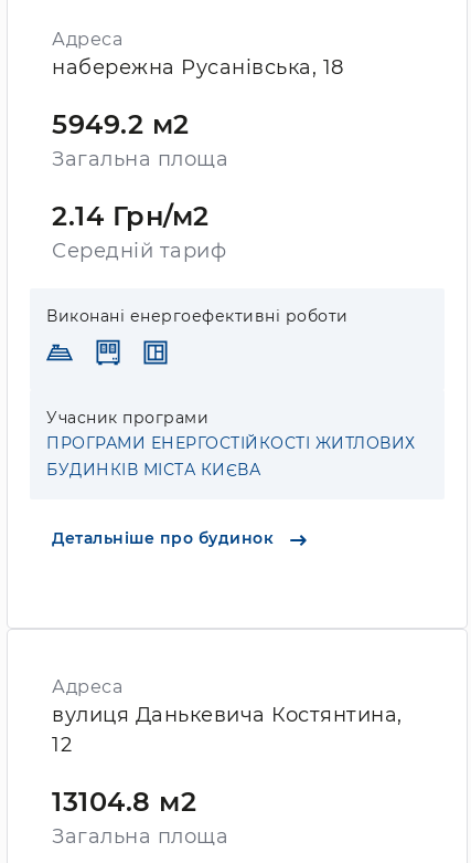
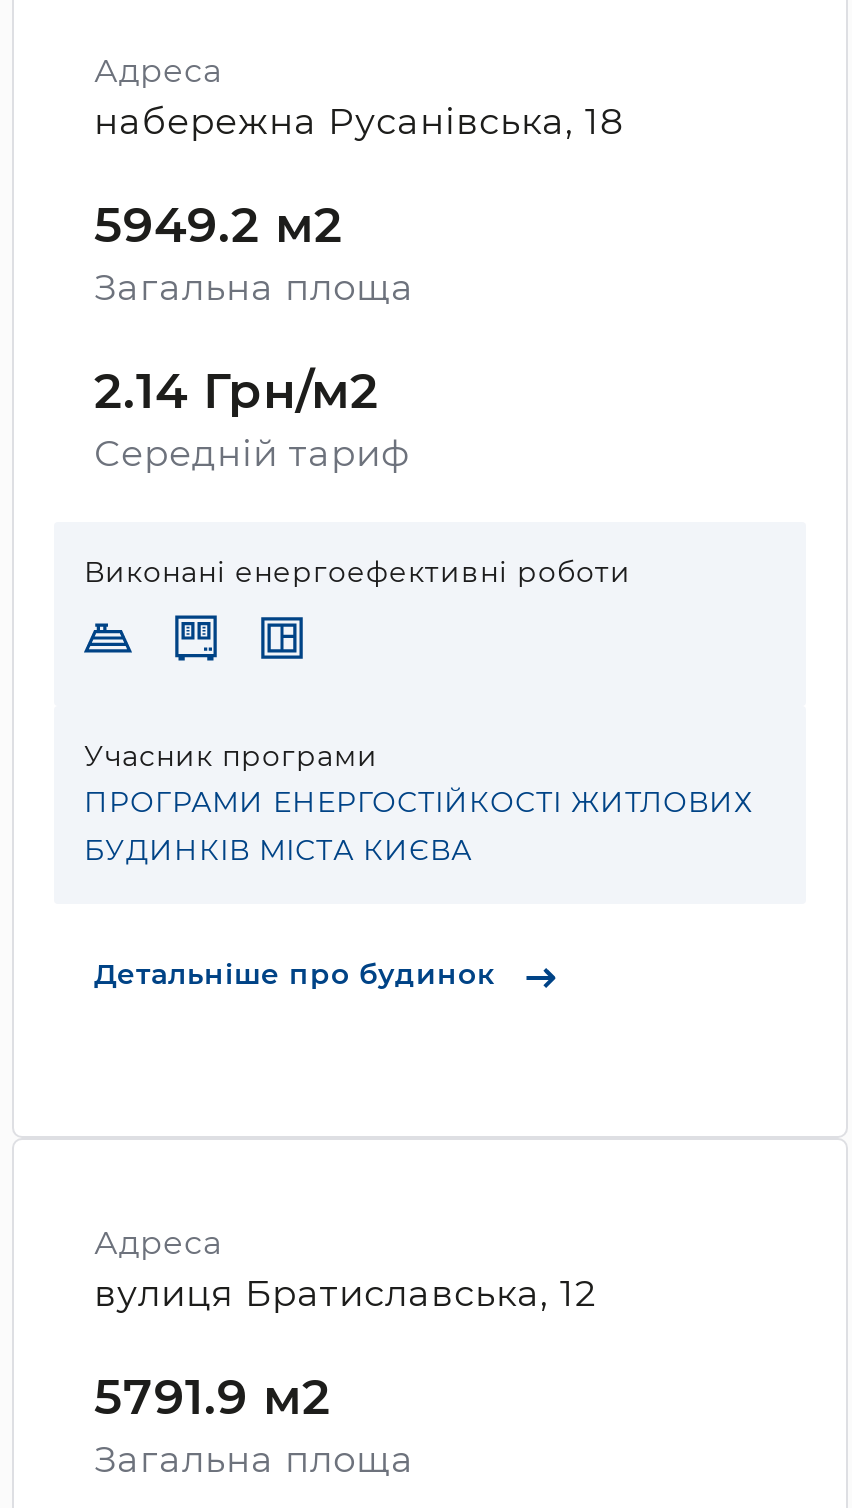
[52,703,402,757] вулиця Данькевича Костянтина, | 12 -> [94,1273,596,1317] вулиця Братиславська, 12
[52,786,196,818] 13104.8 м2 -> [94,1369,331,1427] 5791.9 м2

